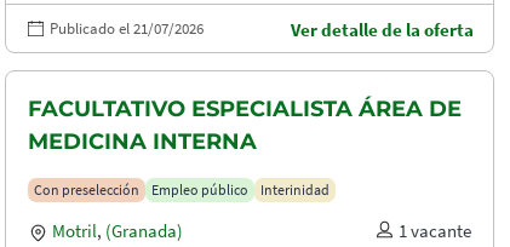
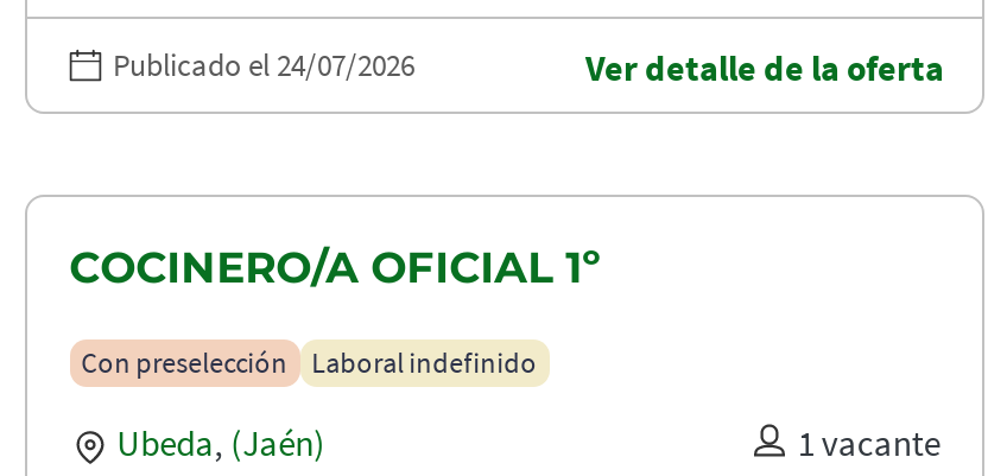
[50,18,204,39] Publicado el 21/07/2026 -> [113,46,414,86] Publicado el 24/07/2026
[27,95,461,155] FACULTATIVO ESPECIALISTA ÁREA DE | MEDICINA INTERNA -> [69,243,601,295] COCINERO/A OFICIAL 1º
[151,180,329,198] Empleo público | Interinidad -> [311,345,537,380] Laboral indefinido
[52,219,182,242] Motril, (Granada) -> [117,421,326,466] Ubeda, (Jaén)

